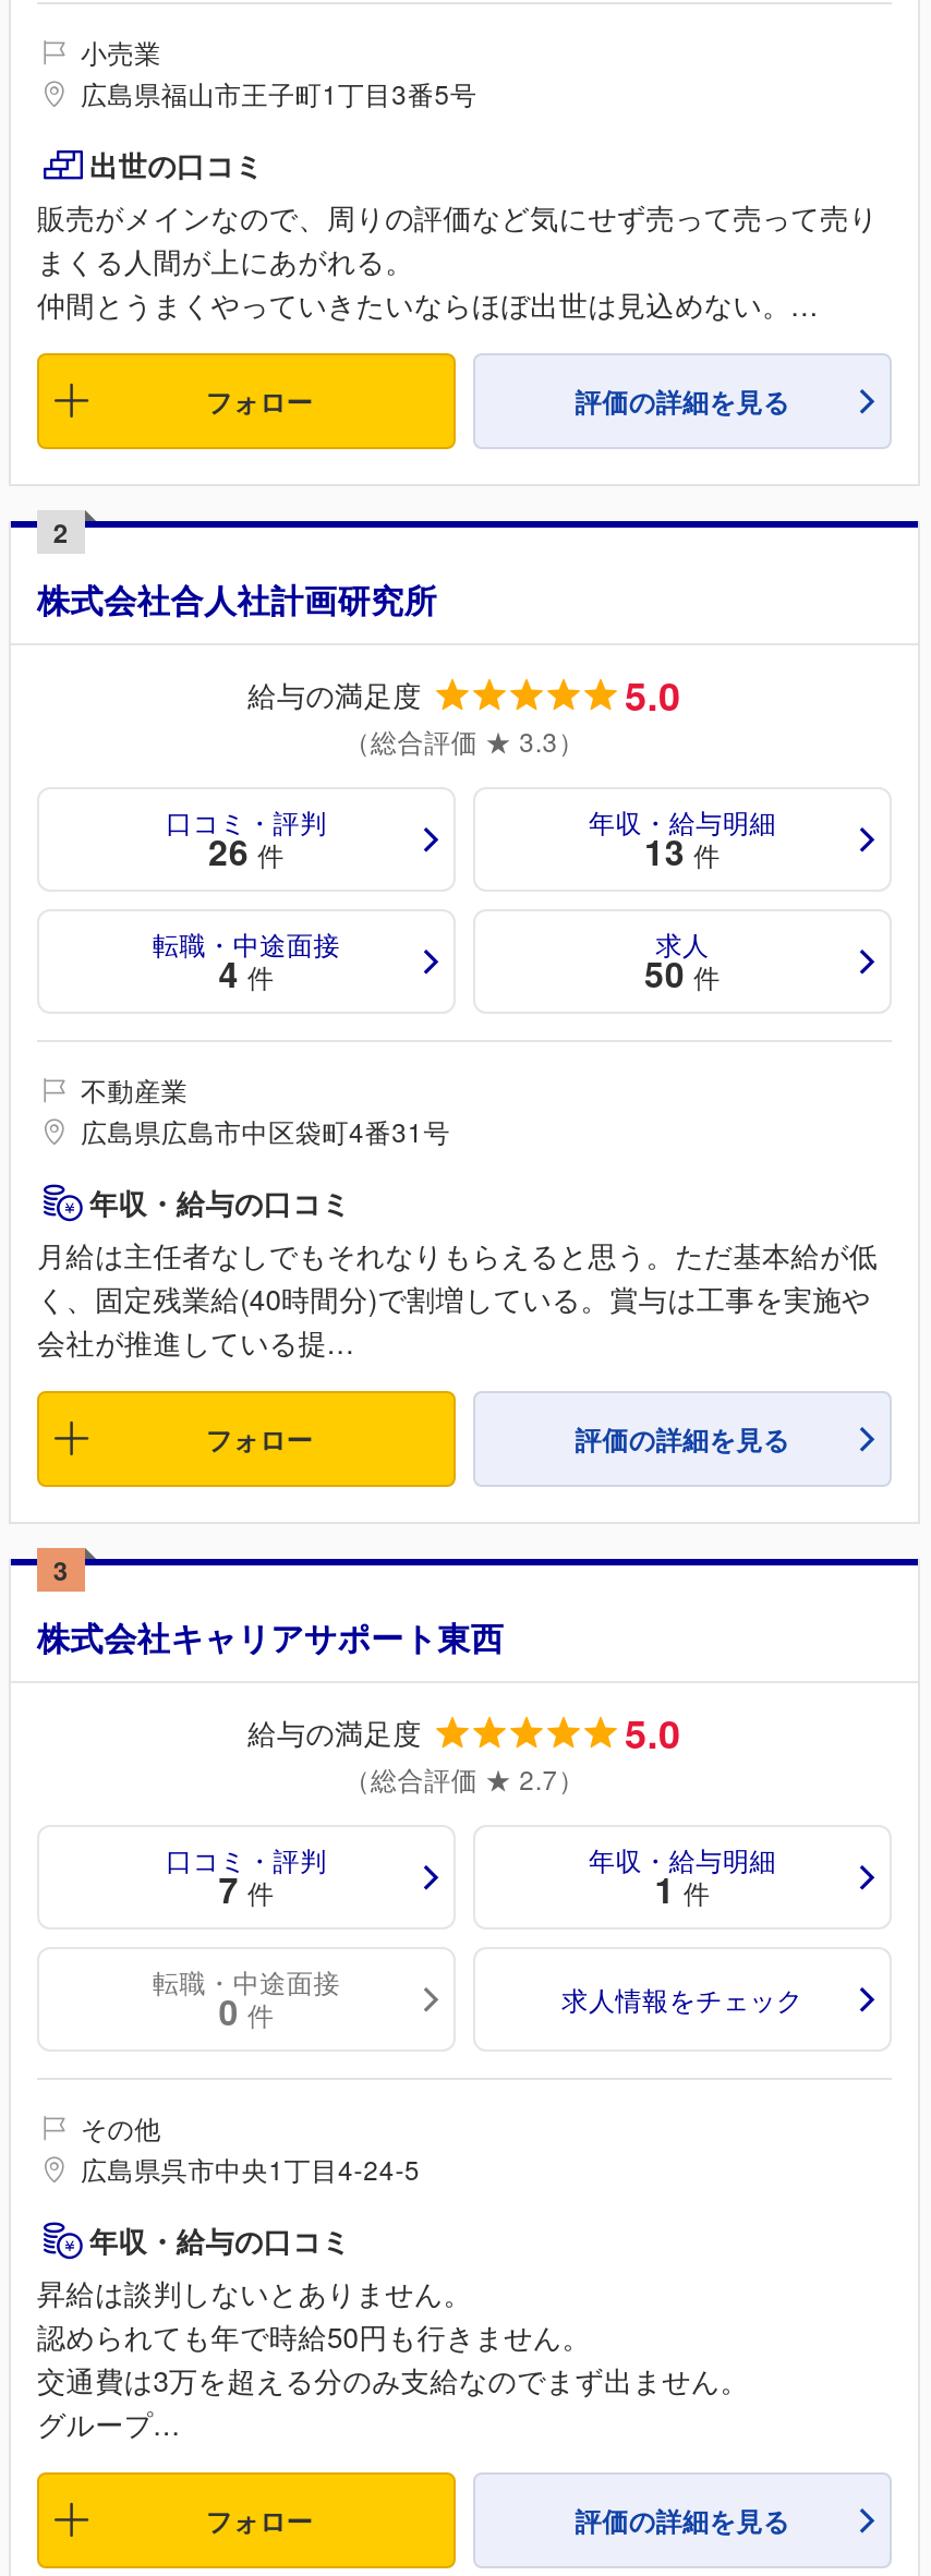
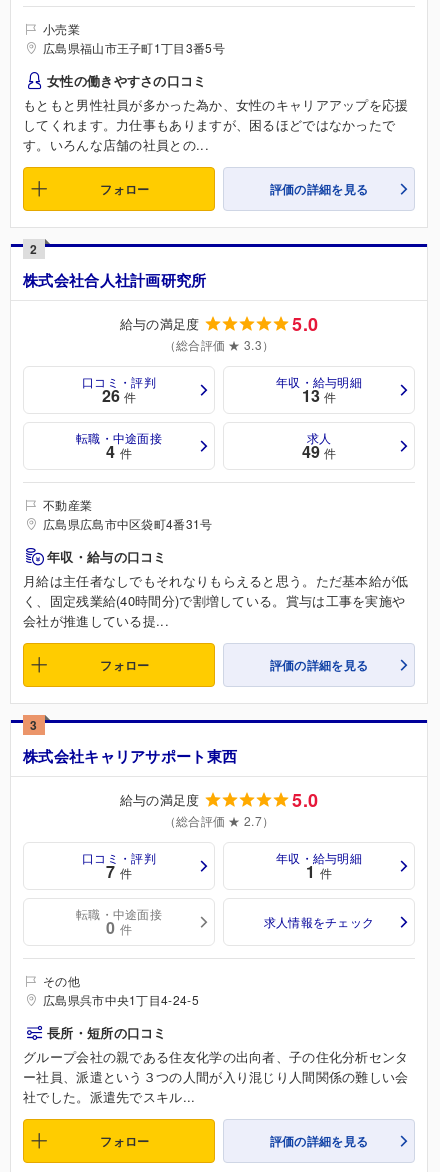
[37,144,878,325] 出世の口コミ | 販売がメインなので、周りの評価など気にせず売って売って売り | まくる人間が上にあがれる。 | 仲間とうまくやっていきたいならほぼ出世は見込めない。... -> [23,71,409,154] 女性の働きやすさの口コミ | もともと男性社員が多かった為か、女性のキャリアアップを応援 | してくれます。力仕事もありますが、困るほどではなかったで | す。いろんな店舗の社員との...
[644,948,721,999] 50 件 -> [301,440,336,463] 49 件
[37,2220,749,2444] 年収・給与の口コミ | 昇給は談判しないとありません。 | 認められても年で時給50円も行きません。 | 交通費は3万を超える分のみ支給なのでまず出ません。 | グループ... -> [23,1023,409,1106] 長所・短所の口コミ | グループ会社の親である住友化学の出向者、子の住化分析センタ | ー社員、派遣という３つの人間が入り混じり人間関係の難しい会 | 社でした。派遣先でスキル...

